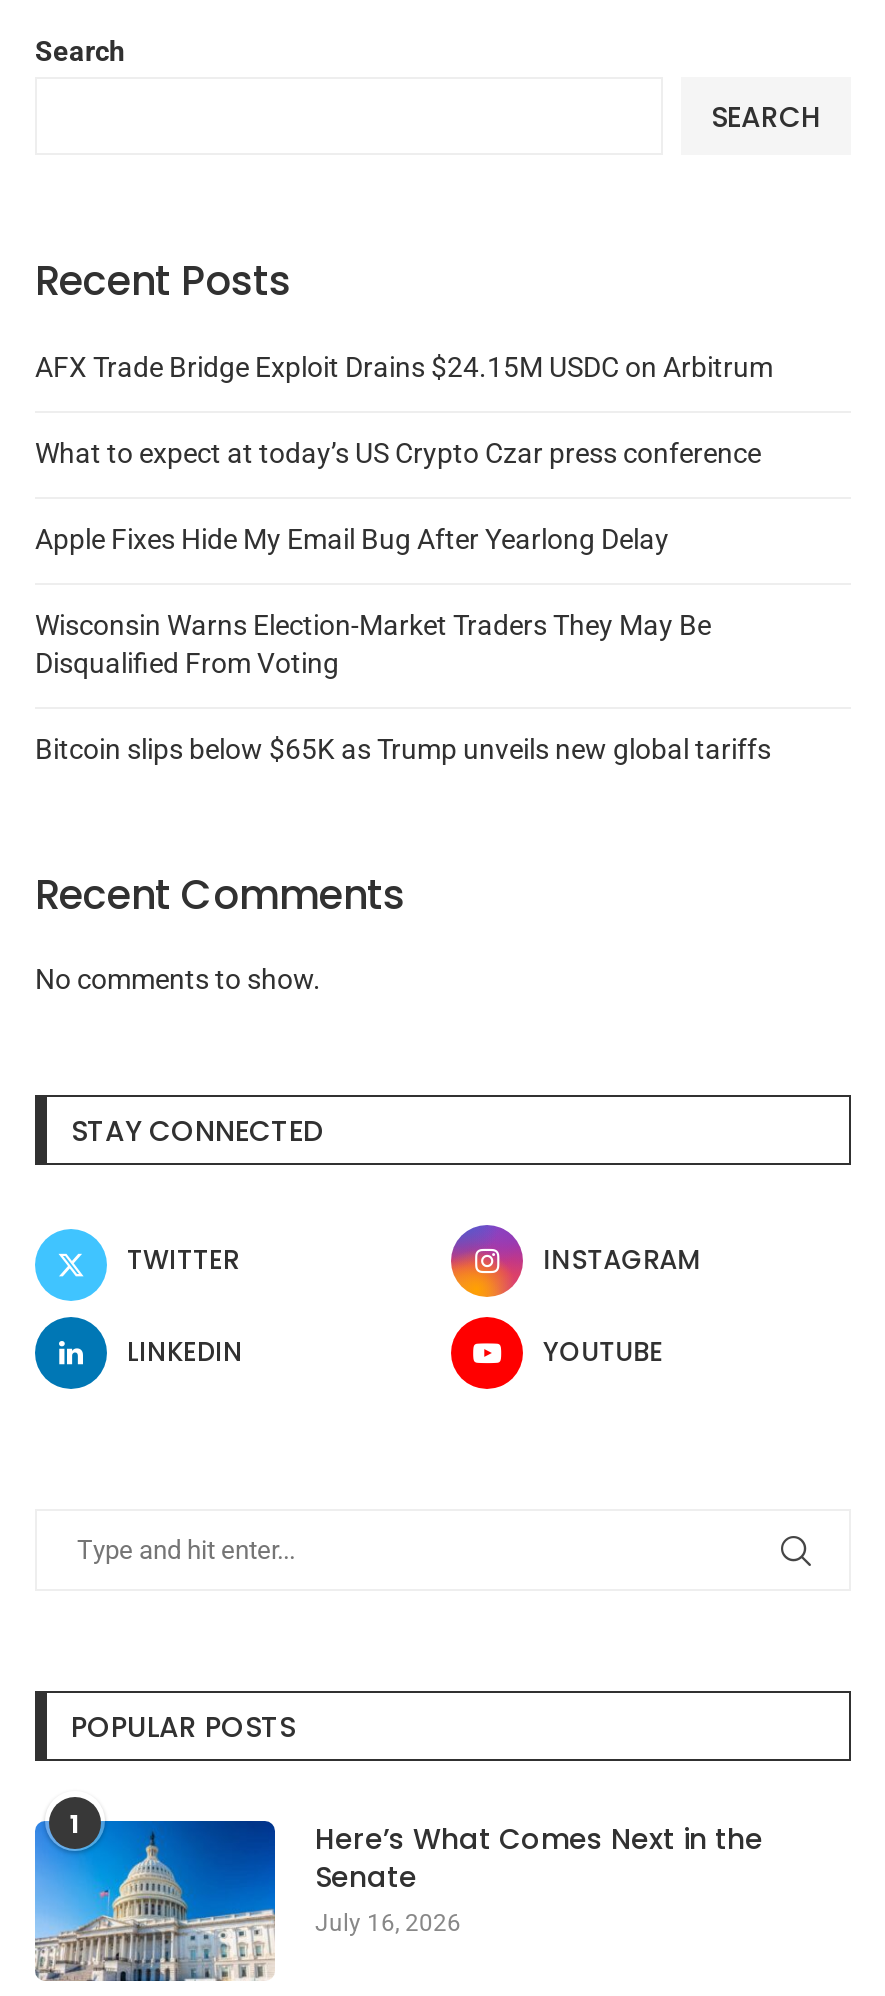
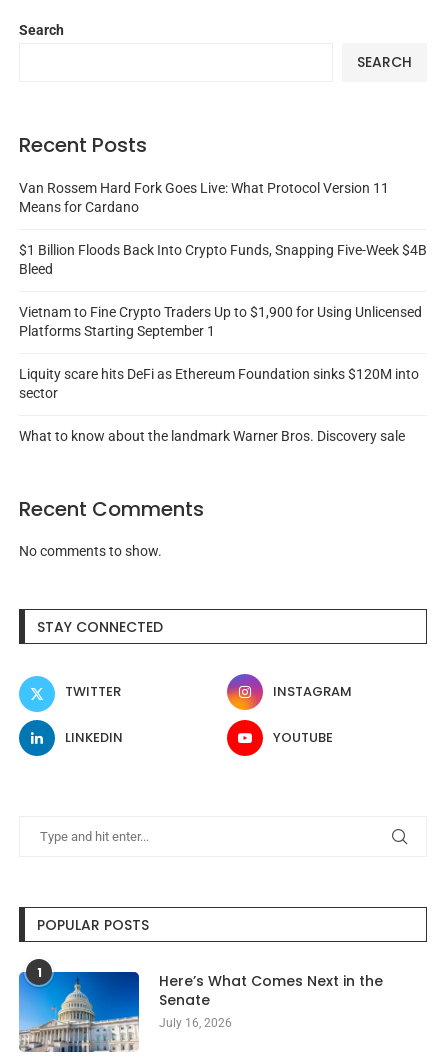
[35,351,773,383] AFX Trade Bridge Exploit Drains $24.15M USDC on Arbitrum -> [19,180,389,215] Van Rossem Hard Fork Goes Live: What Protocol Version 11 | Means for Cardano
[35,437,761,469] What to expect at today’s US Crypto Czar press conference -> [19,242,427,277] $1 Billion Floods Back Into Crypto Funds, Snapping Five-Week $4B | Bleed
[35,523,669,555] Apple Fixes Hide My Email Bug After Yearlong Delay -> [19,304,422,339] Vietnam to Fine Crypto Traders Up to $1,900 for Using Unlicensed | Platforms Starting September 1
[35,609,711,679] Wisconsin Warns Election-Market Traders They May Be | Disqualified From Voting -> [19,366,419,401] Liquity scare hits DeFi as Ethereum Foundation sinks $120M into | sector
[35,733,771,765] Bitcoin slips below $65K as Trump unveils new global tariffs -> [19,428,405,444] What to know about the landmark Warner Bros. Discovery sale

